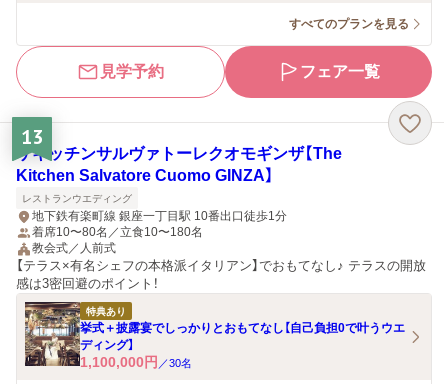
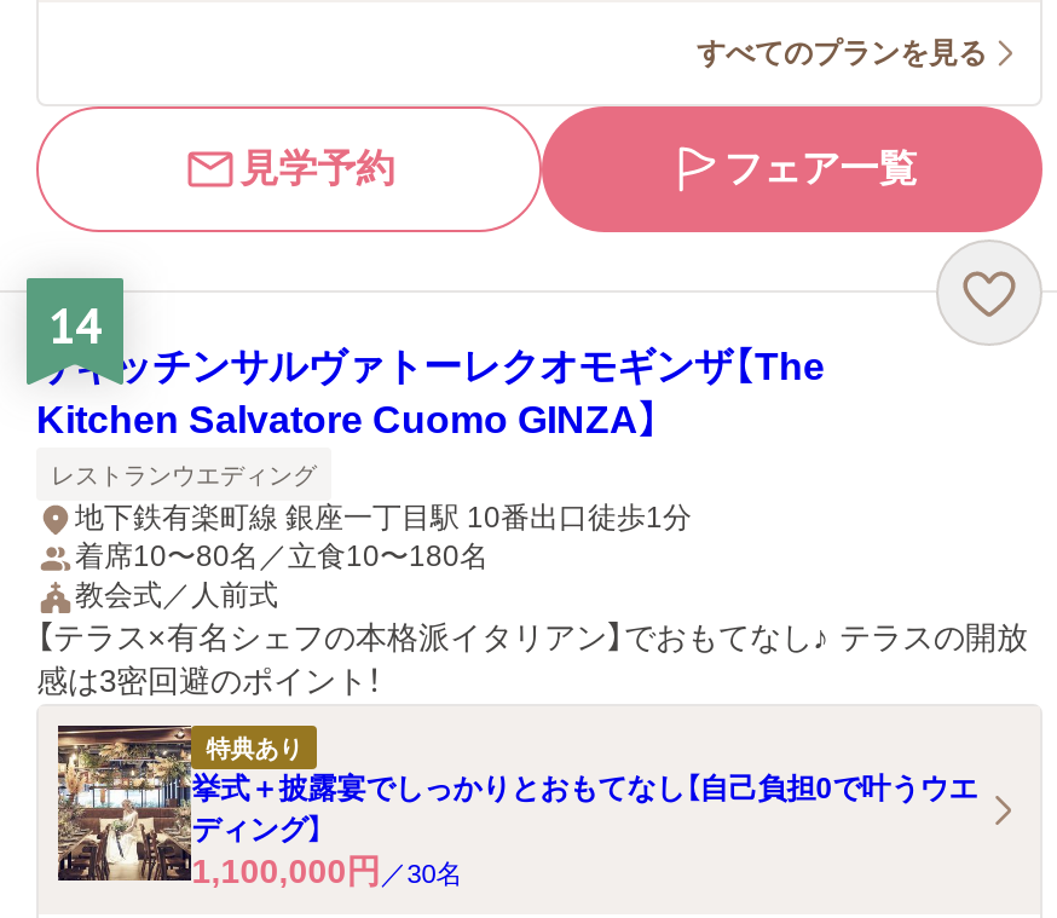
[21,124,43,150] 13 -> [48,295,102,358] 14

